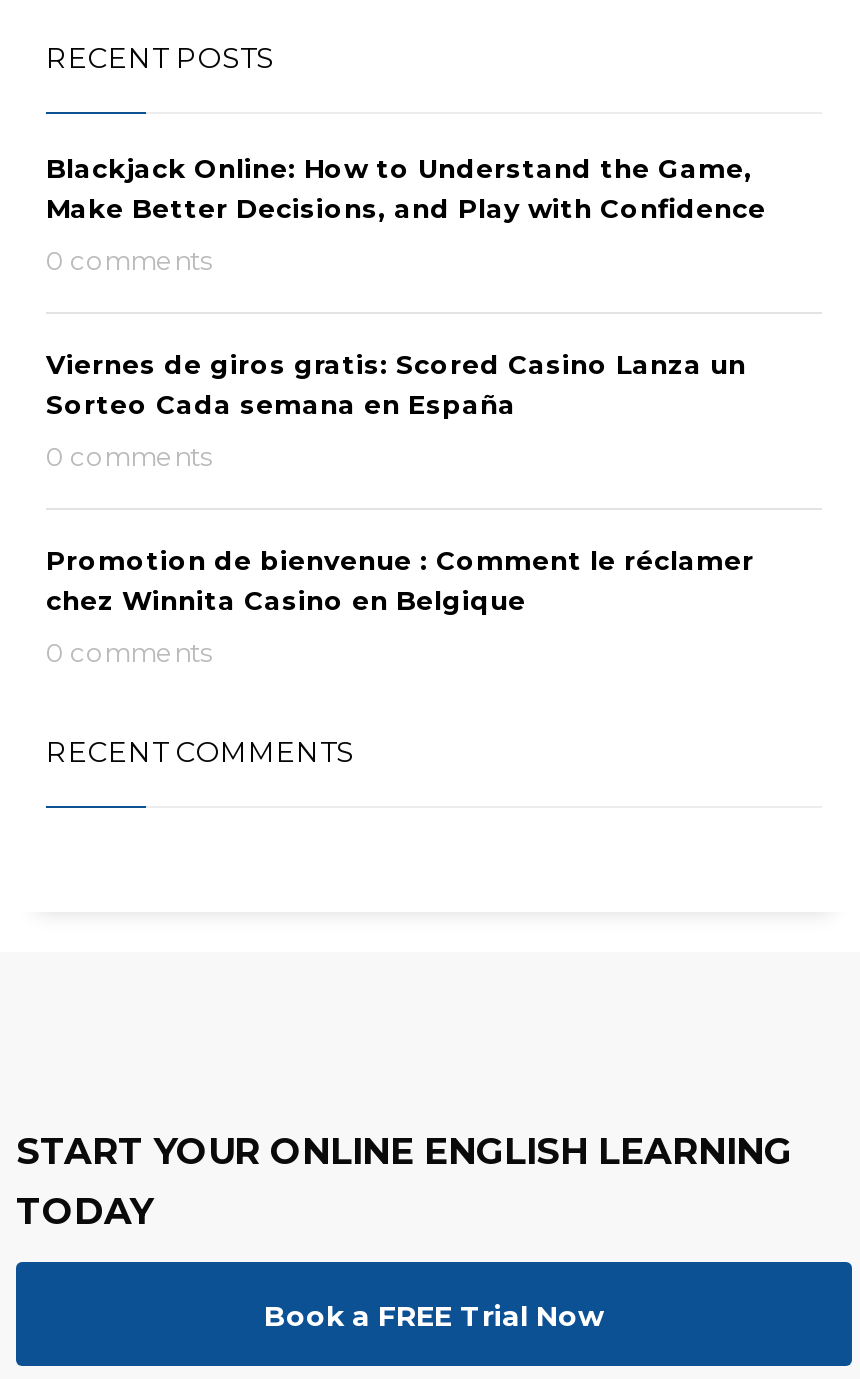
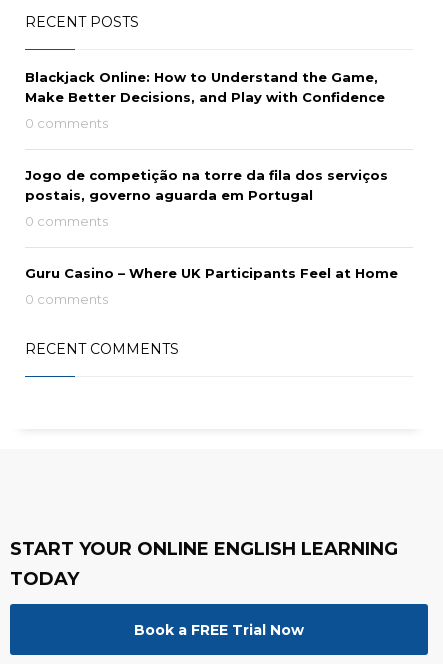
[46,349,746,421] Viernes de giros gratis: Scored Casino Lanza un | Sorteo Cada semana en España -> [25,167,388,203] Jogo de competição na torre da fila dos serviços | postais, governo aguarda em Portugal
[46,545,754,617] Promotion de bienvenue : Comment le réclamer | chez Winnita Casino en Belgique -> [25,265,398,281] Guru Casino – Where UK Participants Feel at Home

